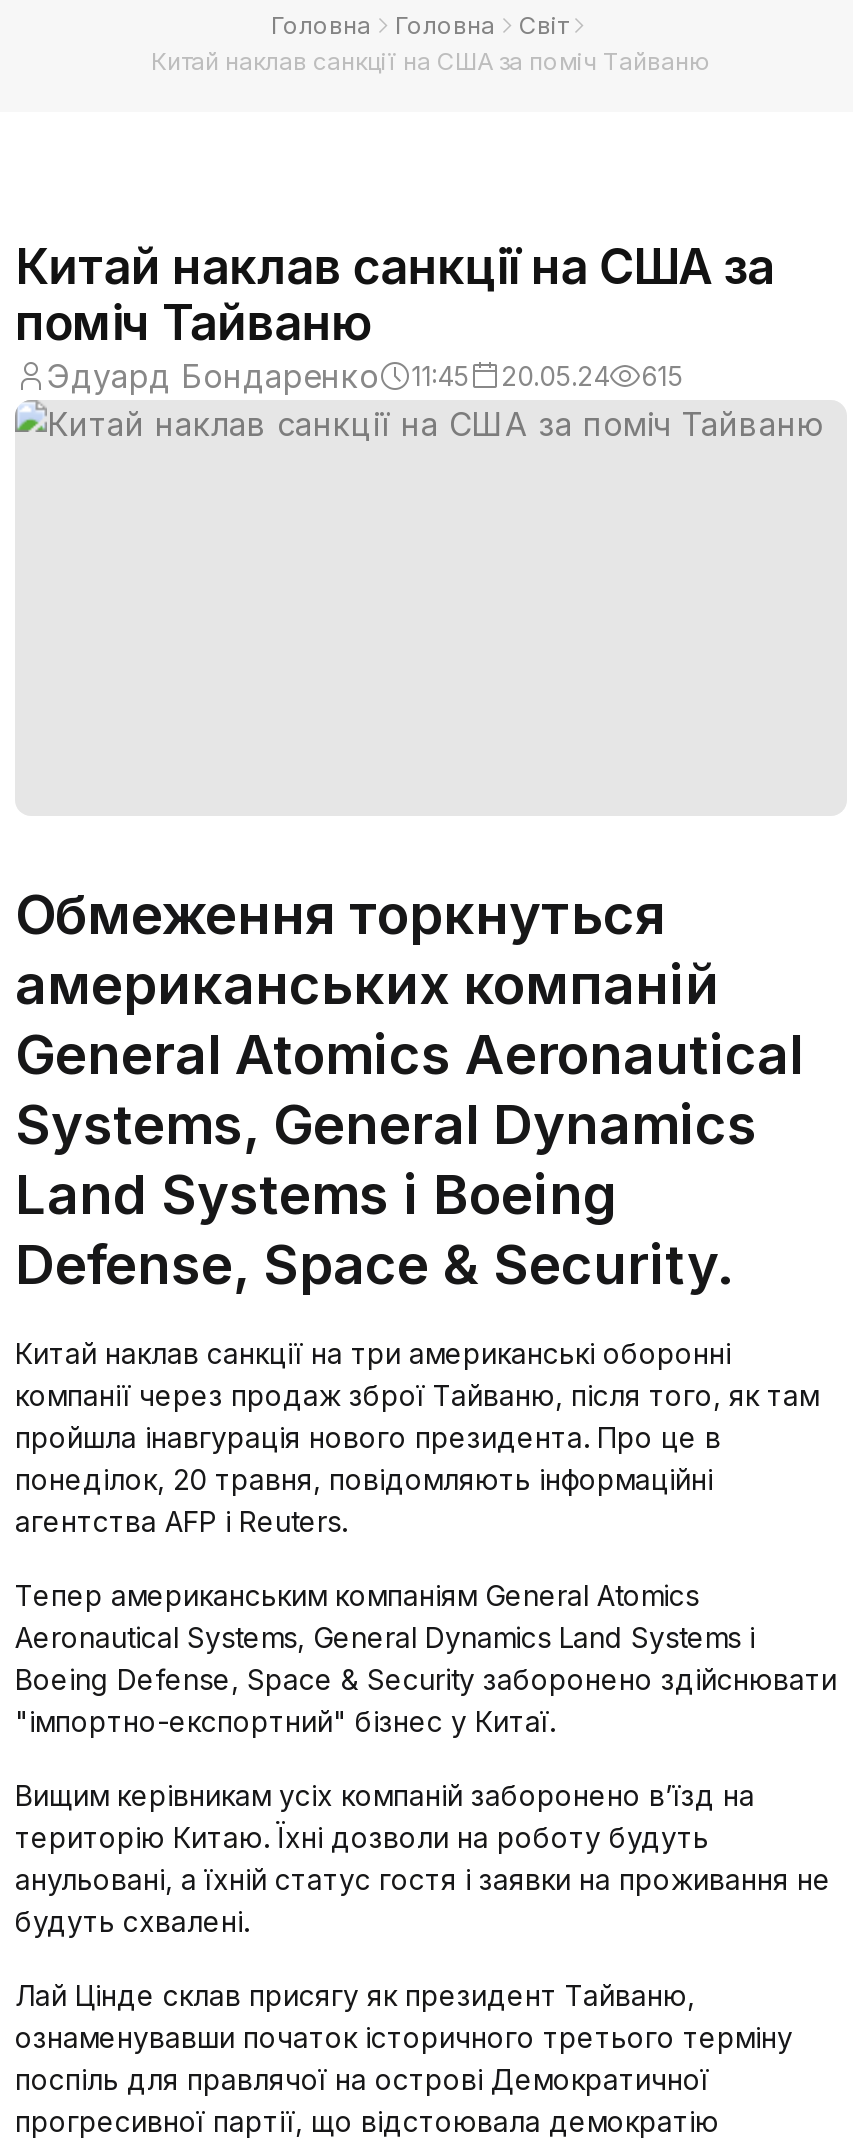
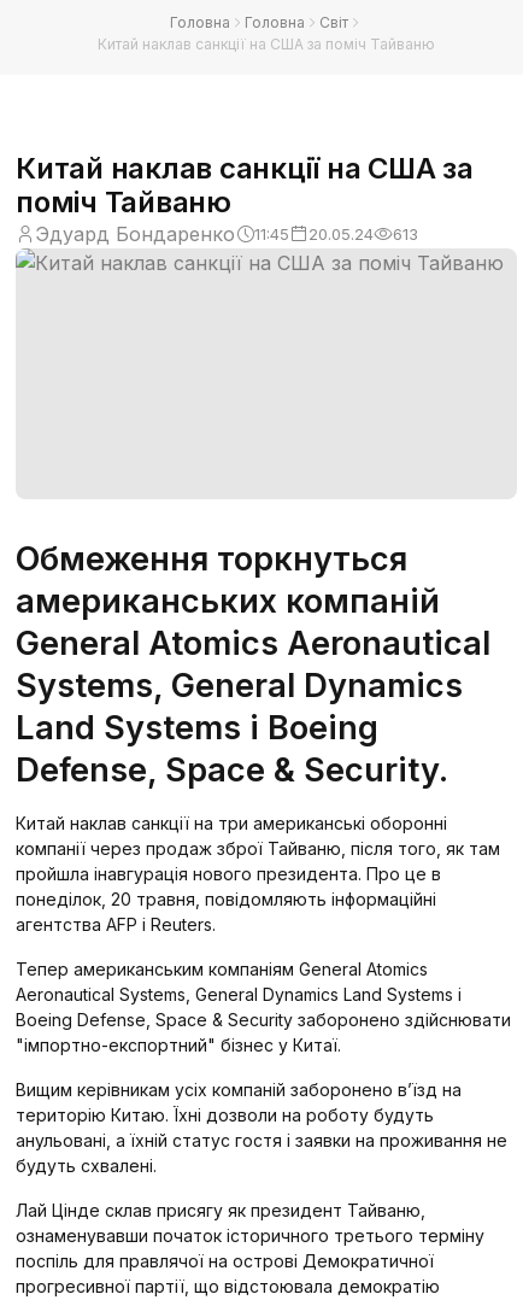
[47,356,683,396] Эдуард Бондаренко 11:45 20.05.24 615 -> [35,222,418,246] Эдуард Бондаренко 11:45 20.05.24 613

